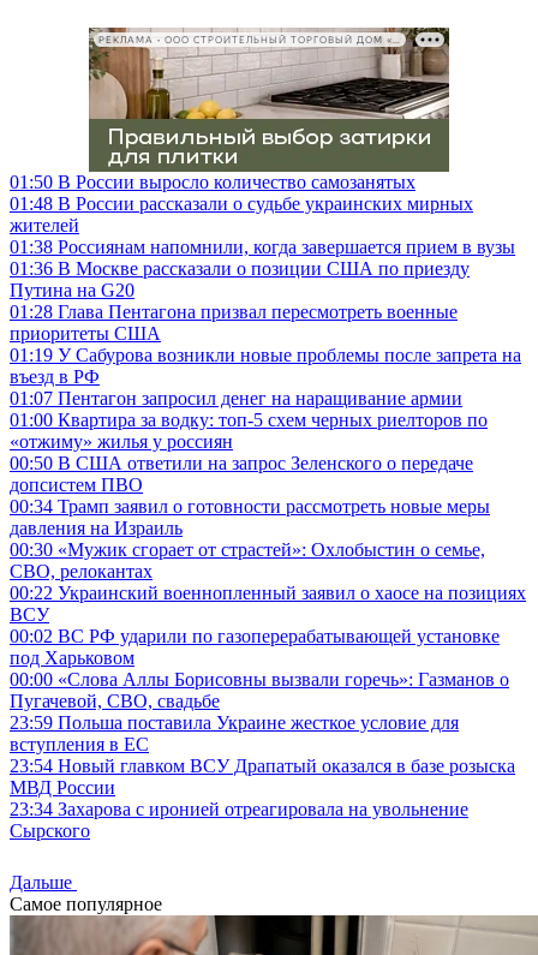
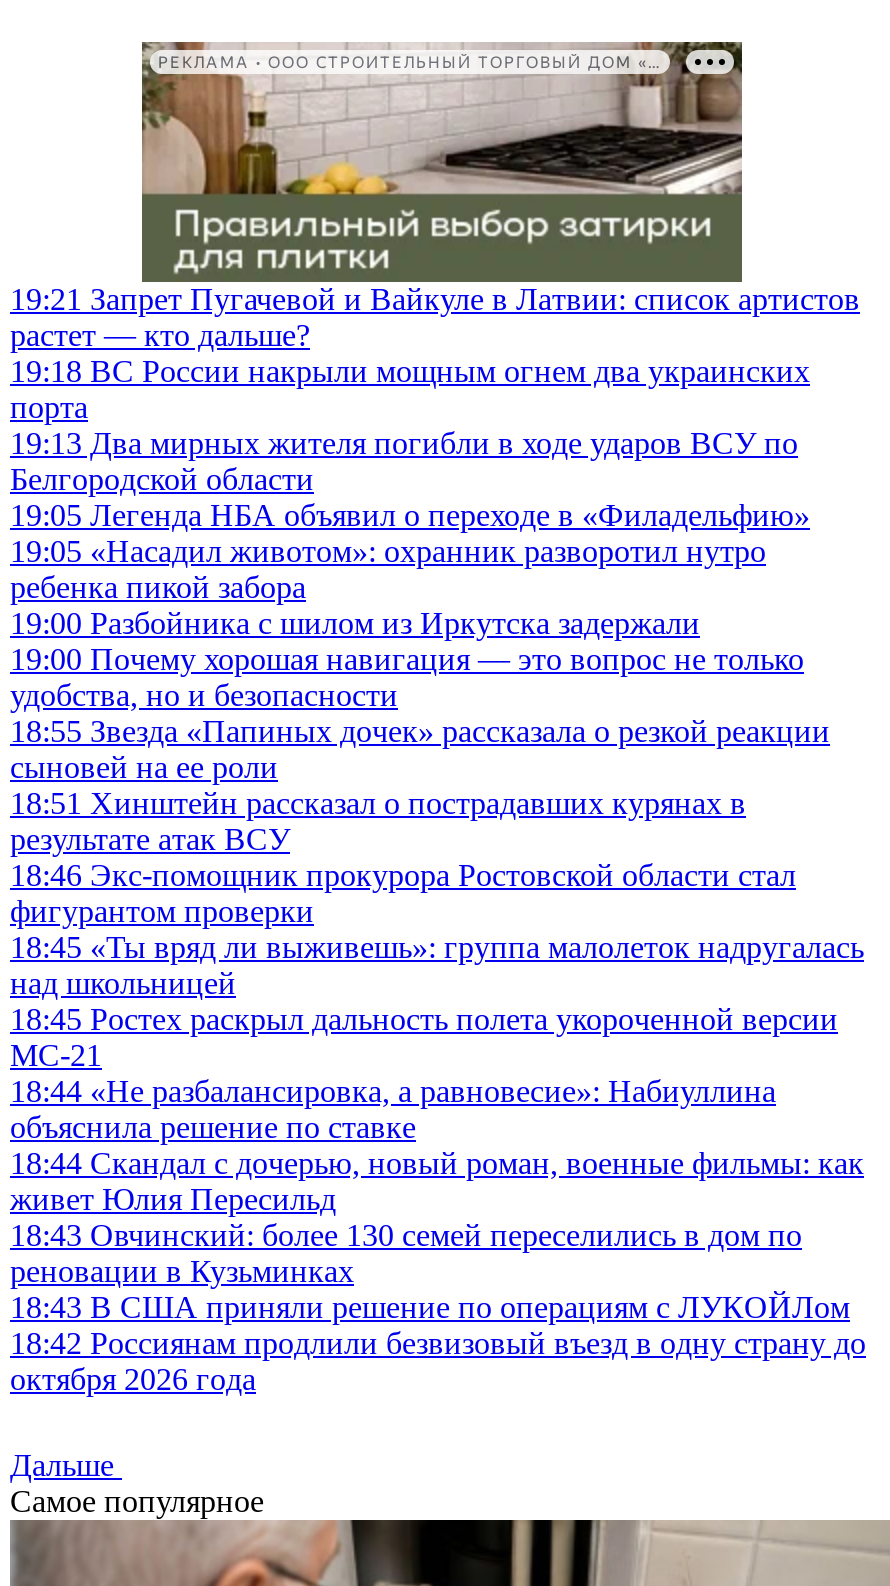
[10,172,526,841] 01:50 В России выросло количество самозанятых | 01:48 В России рассказали о судьбе украинских мирных | жителей | 01:38 Россиянам напомнили, когда завершается прием в вузы | 01:36 В Москве рассказали о позиции США по приезду | Путина на G20 | 01:28 Глава Пентагона призвал пересмотреть военные | приоритеты США | 01:19 У Сабурова возникли новые проблемы после запрета на | въезд в РФ | 01:07 Пентагон запросил денег на наращивание армии | 01:00 Квартира за водку: топ-5 схем черных риелторов по | «отжиму» жилья у россиян | 00:50 В США ответили на запрос Зеленского о передаче | допсистем ПВО | 00:34 Трамп заявил о готовности рассмотреть новые меры | давления на Израиль | 00:30 «Мужик сгорает от страстей»: Охлобыстин о семье, | СВО, релокантах | 00:22 Украинский военнопленный заявил о хаосе на позициях | ВСУ | 00:02 ВС РФ ударили по газоперерабатывающей установке | под Харьковом | 00:00 «Слова Аллы Борисовны вызвали горечь»: Газманов о | Пугачевой, СВО, свадьбе | 23:59 Польша поставила Украине жесткое условие для | вступления в ЕС | 23:54 Новый главком ВСУ Драпатый оказался в базе розыска | МВД России | 23:34 Захарова с иронией отреагировала на увольнение | Сырского -> [10,283,866,1397] 19:21 Запрет Пугачевой и Вайкуле в Латвии: список артистов | растет — кто дальше? | 19:18 ВС России накрыли мощным огнем два украинских | порта | 19:13 Два мирных жителя погибли в ходе ударов ВСУ по | Белгородской области | 19:05 Легенда НБА объявил о переходе в «Филадельфию» | 19:05 «Насадил животом»: охранник разворотил нутро | ребенка пикой забора | 19:00 Разбойника с шилом из Иркутска задержали | 19:00 Почему хорошая навигация — это вопрос не только | удобства, но и безопасности | 18:55 Звезда «Папиных дочек» рассказала о резкой реакции | сыновей на ее роли | 18:51 Хинштейн рассказал о пострадавших курянах в | результате атак ВСУ | 18:46 Экс-помощник прокурора Ростовской области стал | фигурантом проверки | 18:45 «Ты вряд ли выживешь»: группа малолеток надругалась | над школьницей | 18:45 Ростех раскрыл дальность полета укороченной версии | МС-21 | 18:44 «Не разбалансировка, а равновесие»: Набиуллина | объяснила решение по ставке | 18:44 Скандал с дочерью, новый роман, военные фильмы: как | живет Юлия Пересильд | 18:43 Овчинский: более 130 семей переселились в дом по | реновации в Кузьминках | 18:43 В США приняли решение по операциям с ЛУКОЙЛом | 18:42 Россиянам продлили безвизовый въезд в одну страну до | октября 2026 года

